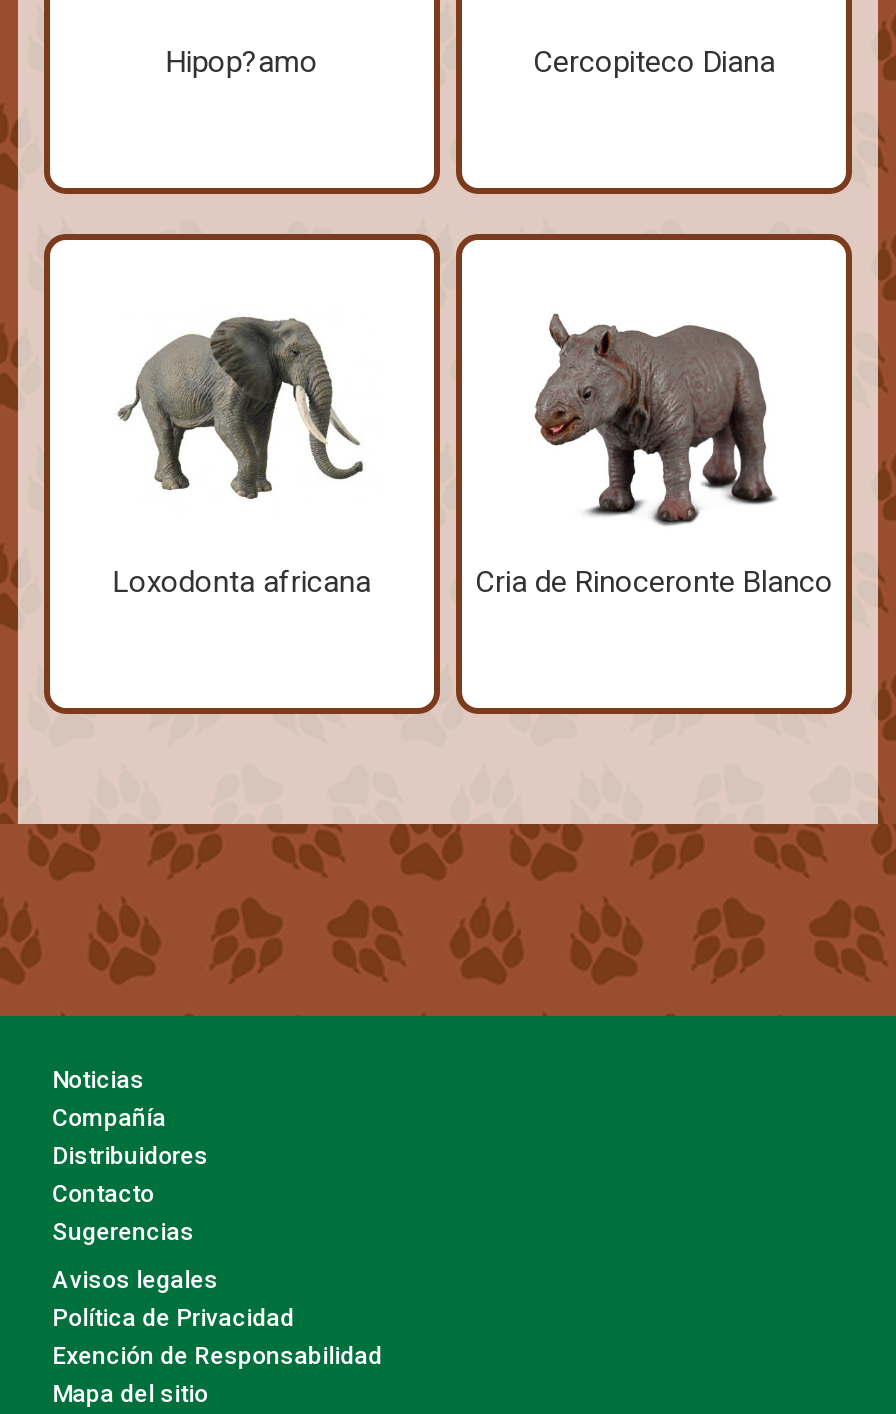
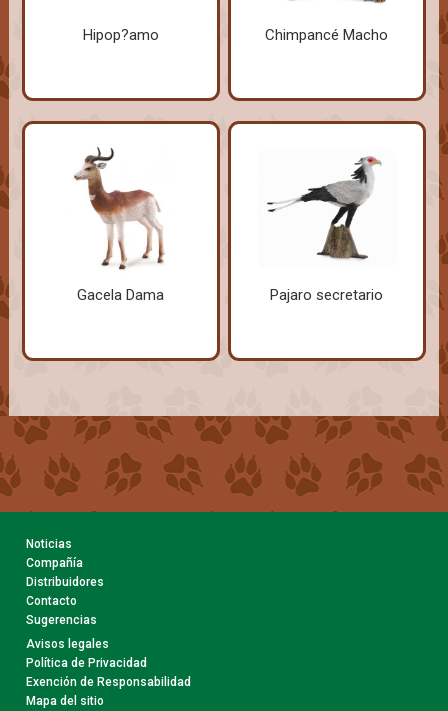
[533,44,775,80] Cercopiteco Diana -> [265,26,388,44] Chimpancé Macho
[113,290,833,600] [image] | Loxodonta africana | Cria de Rinoceronte Blanco -> [60,147,383,304] [image] | Gacela Dama | Pajaro secretario
[534,306,776,526] [image] -> [268,156,386,266] [image]

